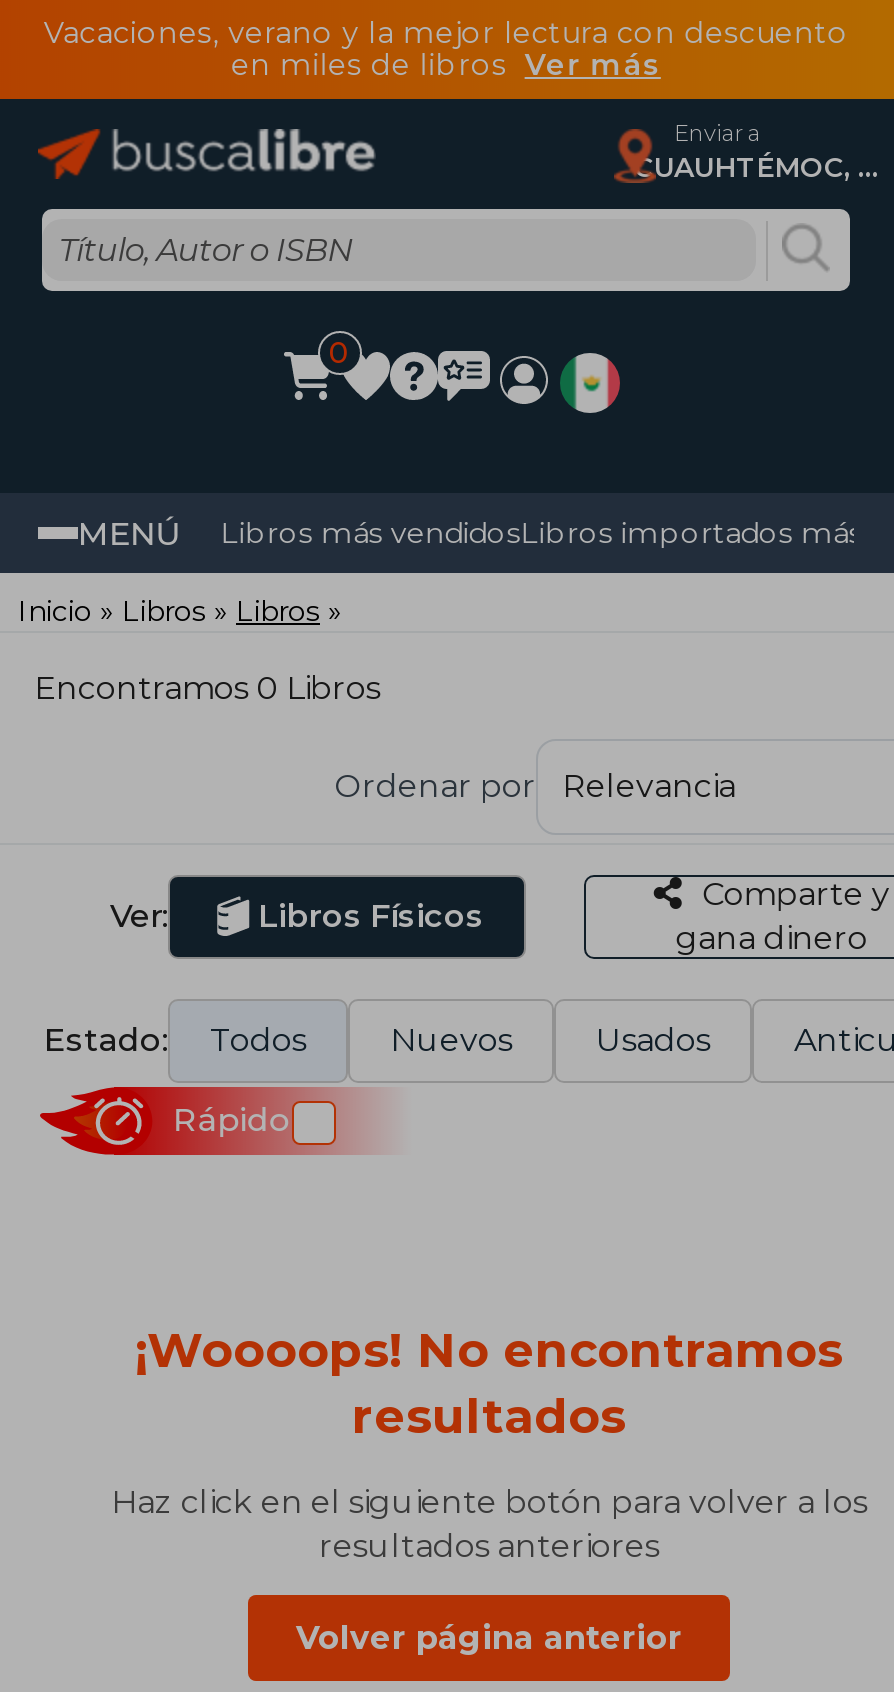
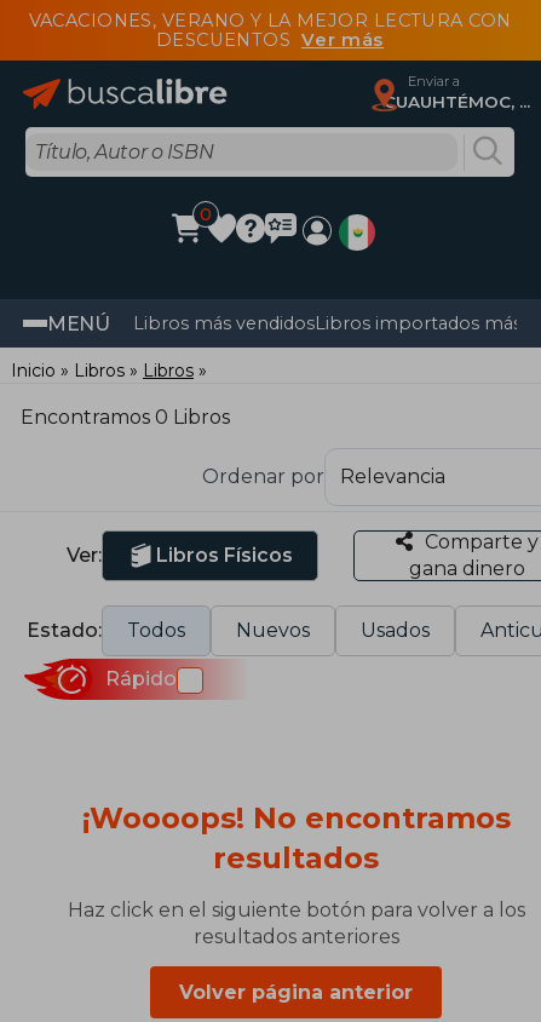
[44,15,848,83] Vacaciones, verano y la mejor lectura con descuento | en miles de libros Ver más -> [28,10,511,51] VACACIONES, VERANO Y LA MEJOR LECTURA CON | DESCUENTOS Ver más

